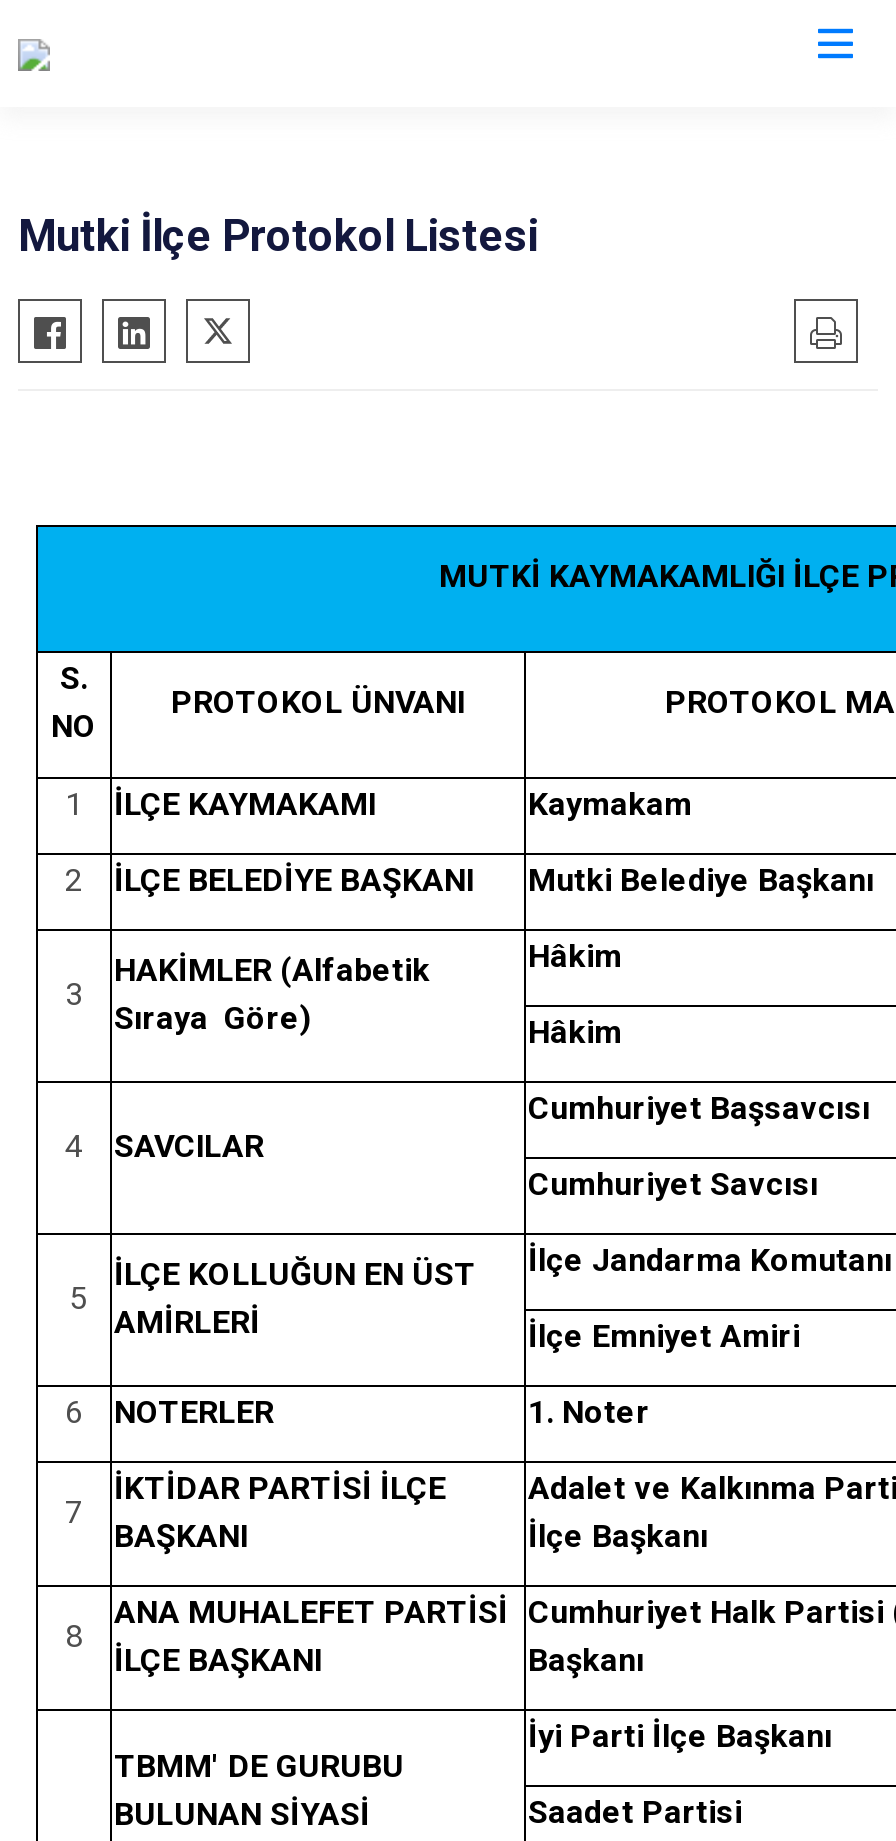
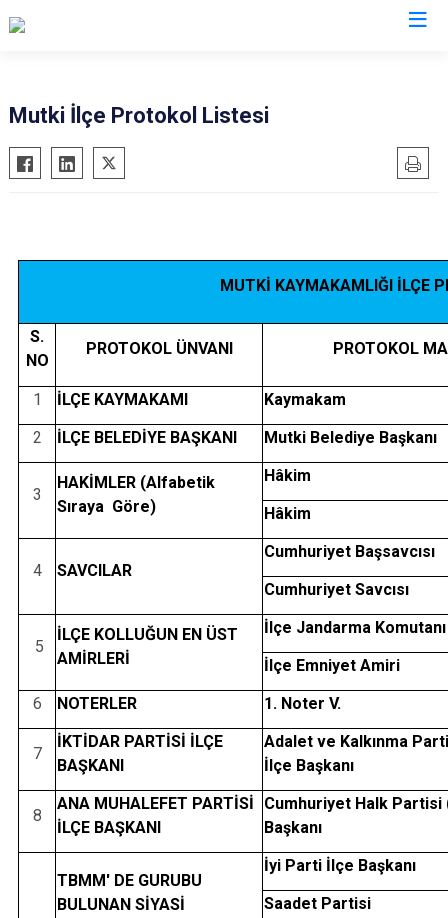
[528,1393,658,1431] 1. Noter -> [264,694,341,713] 1. Noter V.

